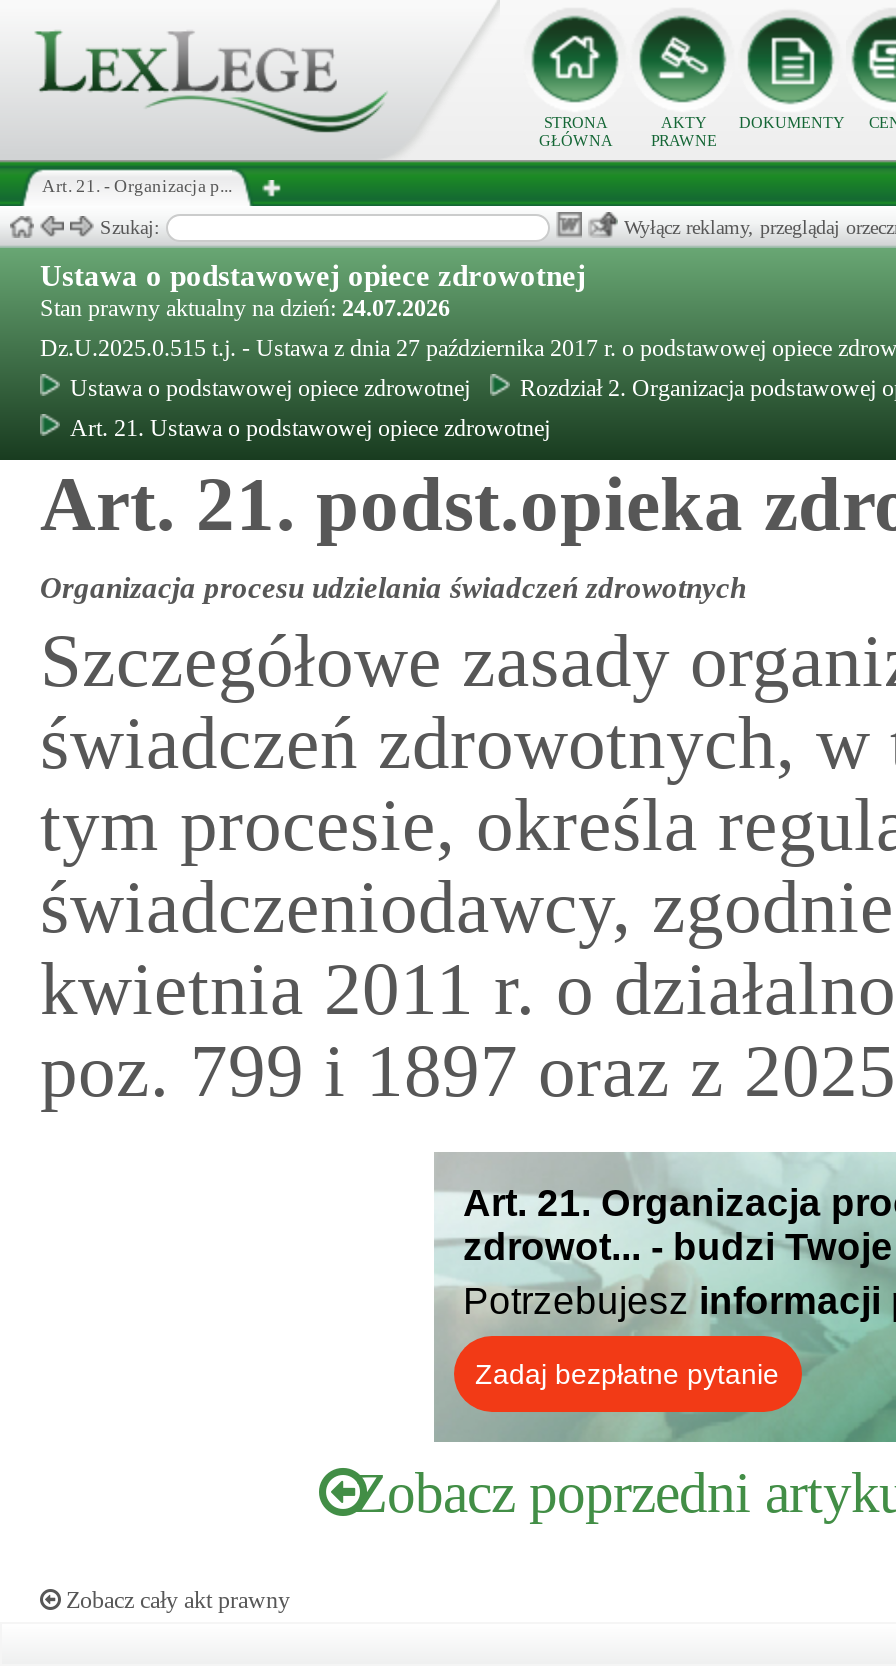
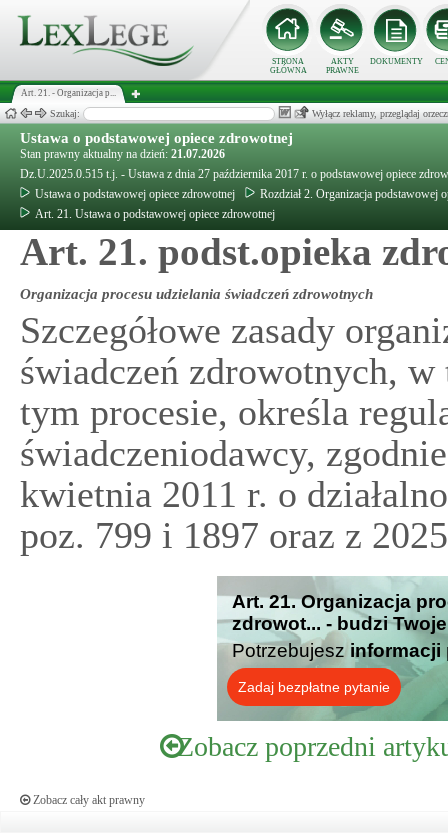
[40,294,450,322] Stan prawny aktualny na dzień: 24.07.2026 -> [20,147,225,161] Stan prawny aktualny na dzień: 21.07.2026

